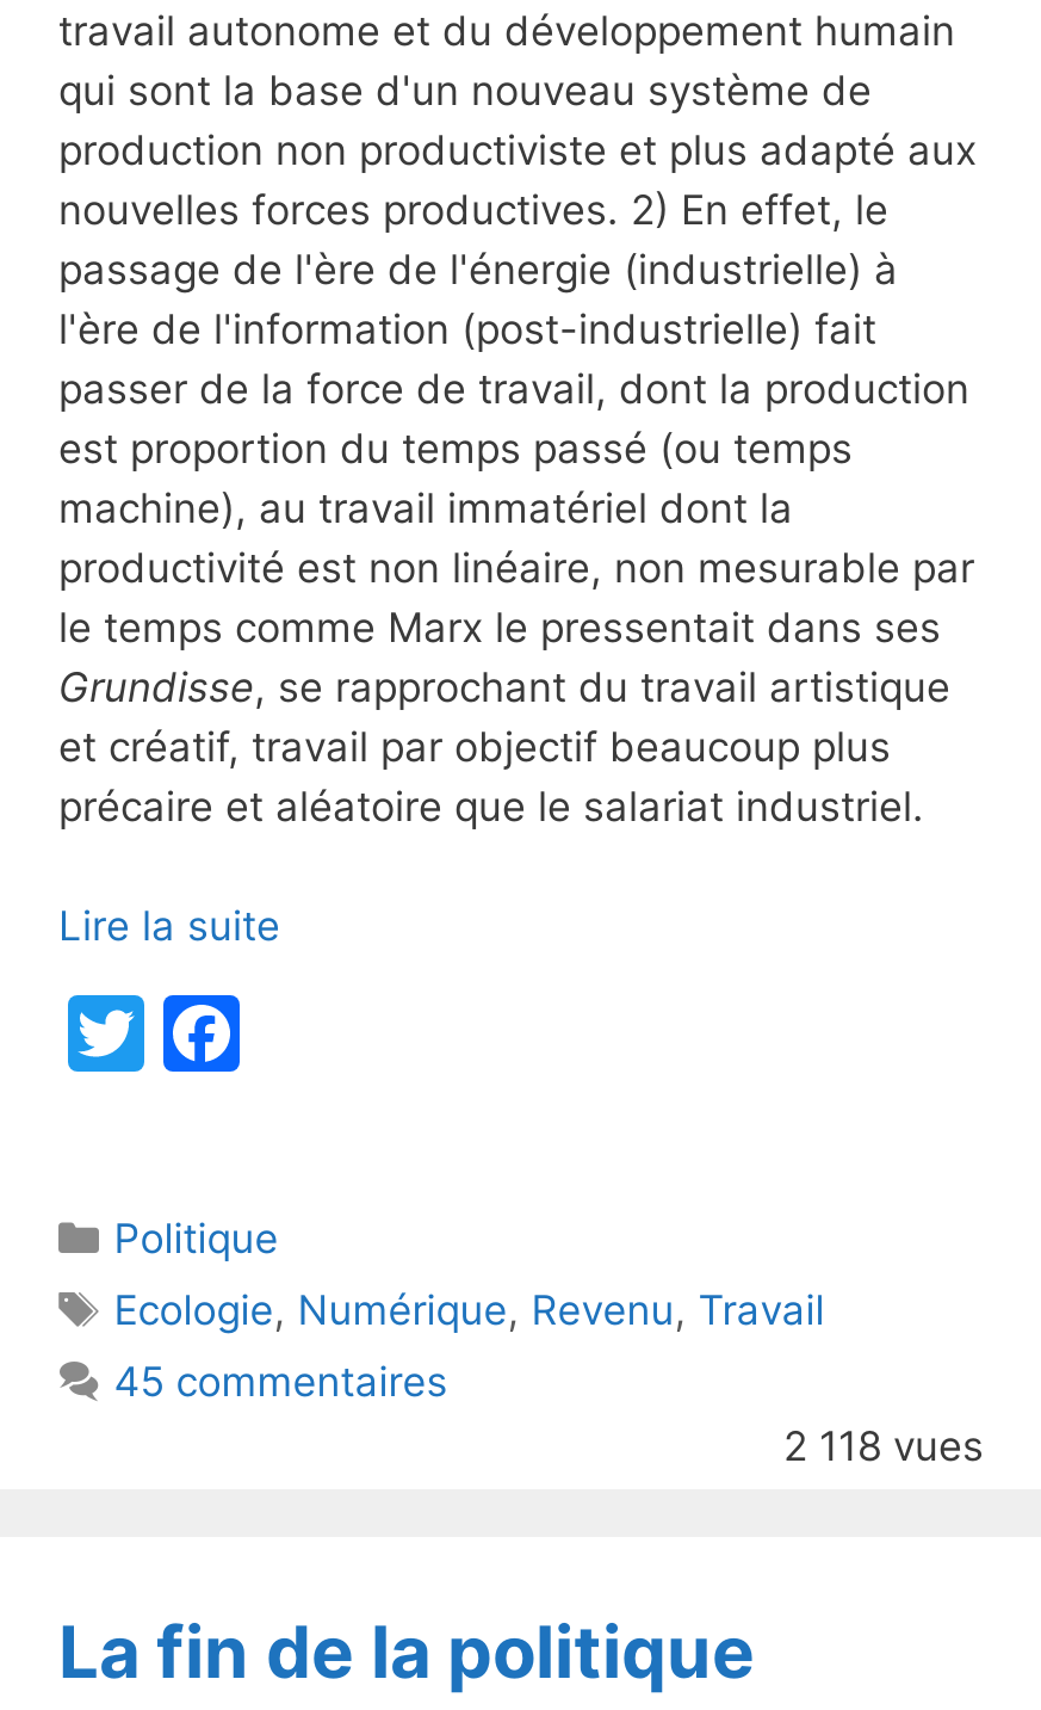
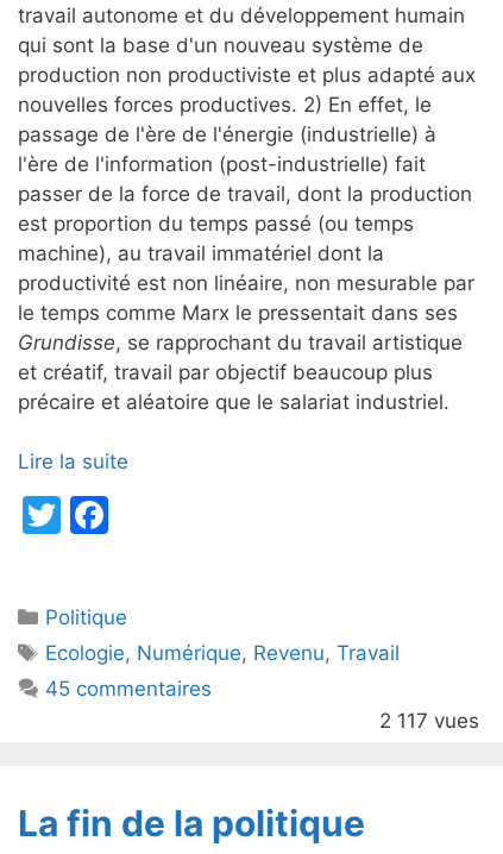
[783,1422,984,1470] 2 118 vues -> [379,709,479,733] 2 117 vues

